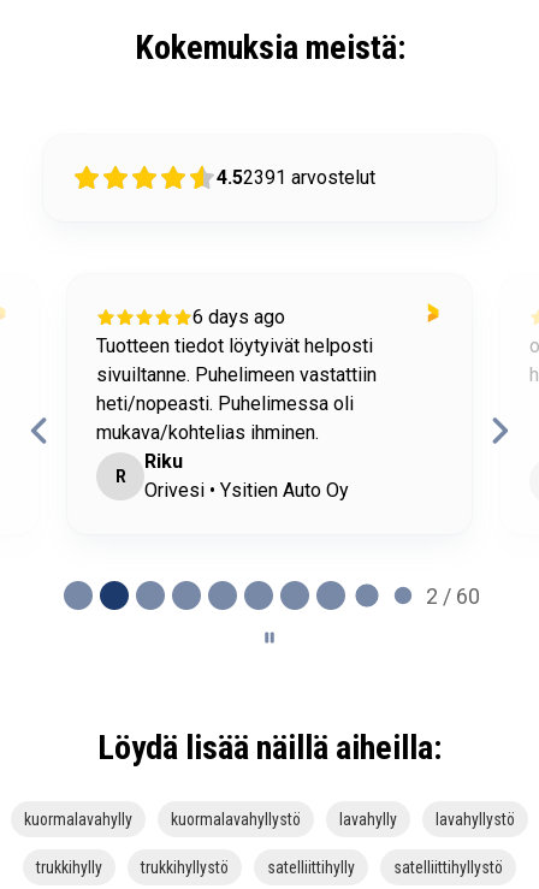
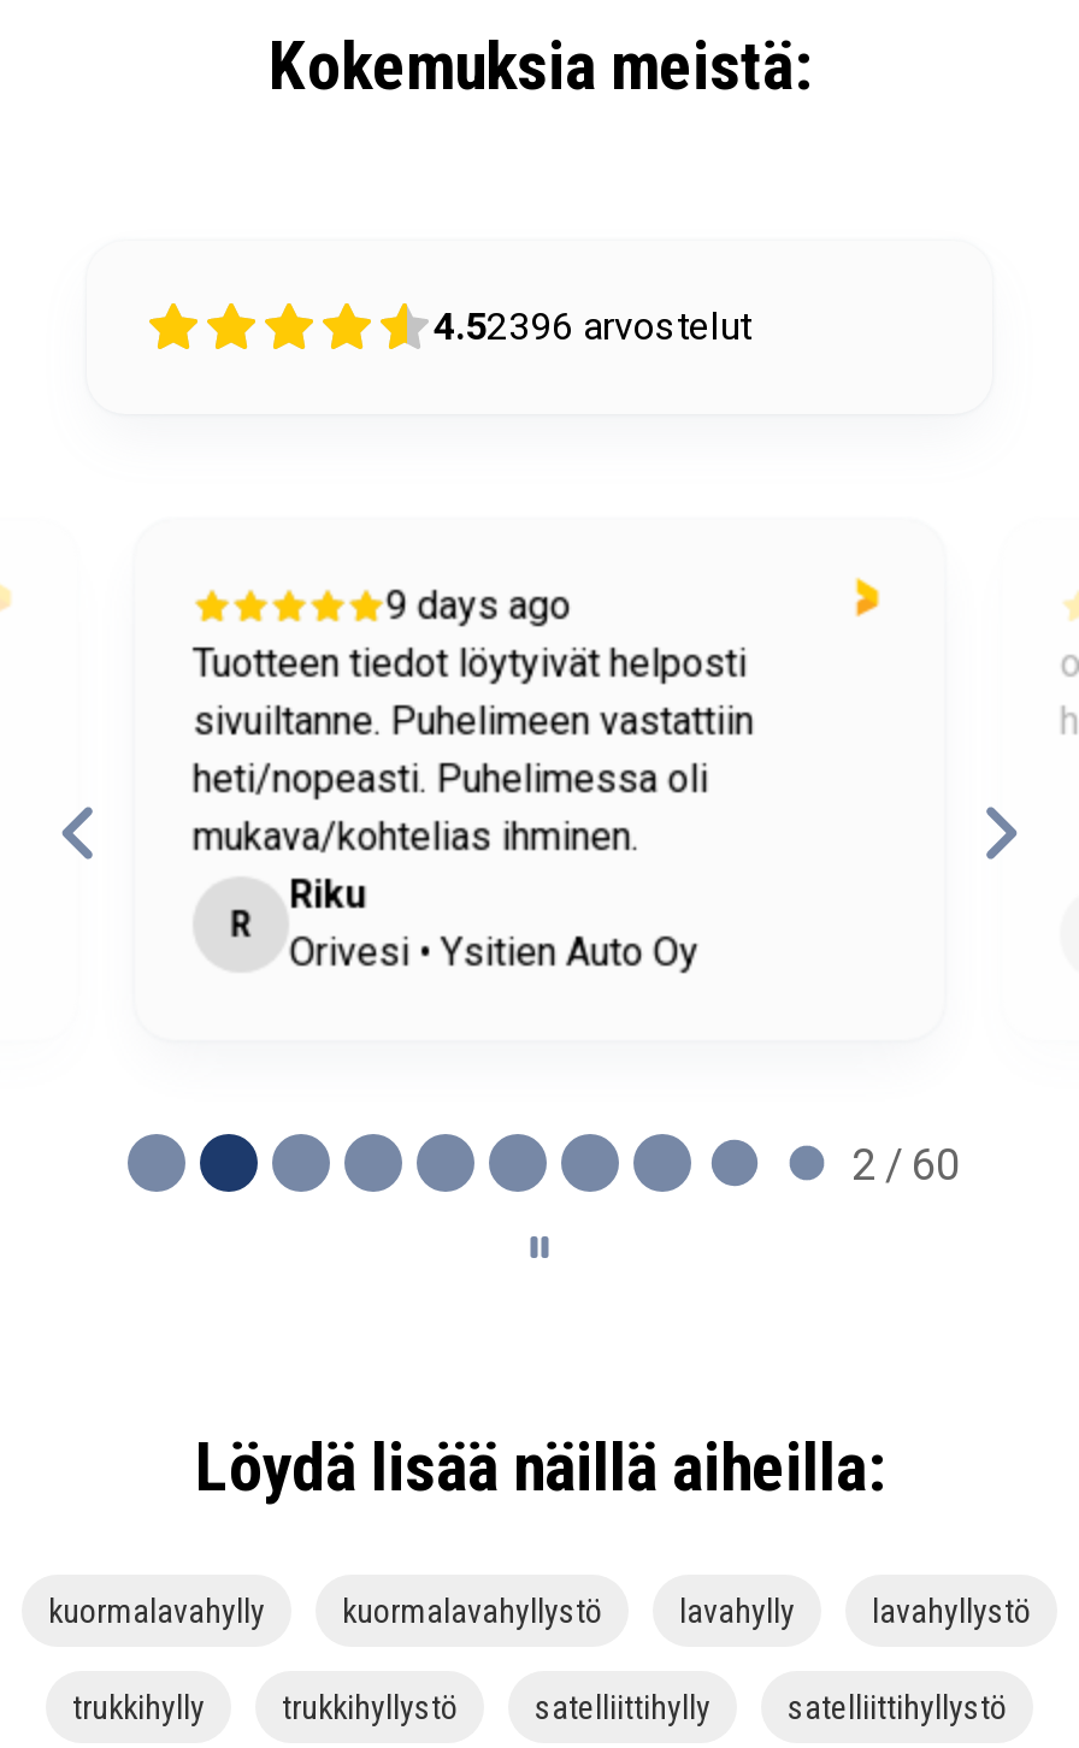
[217,166,375,189] 4.52391 arvostelut -> [434,303,751,349] 4.52396 arvostelut
[192,306,285,328] 6 days ago -> [385,583,571,628] 9 days ago

